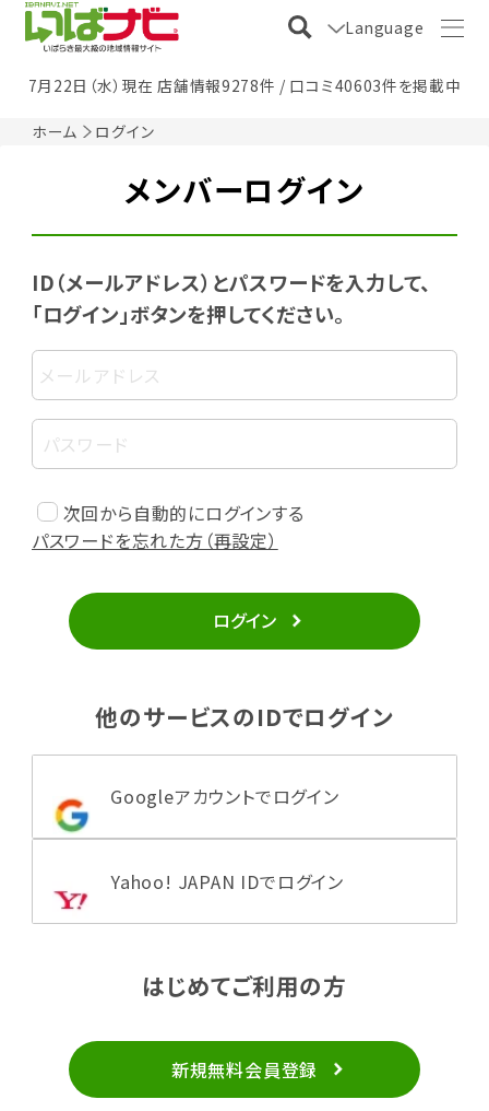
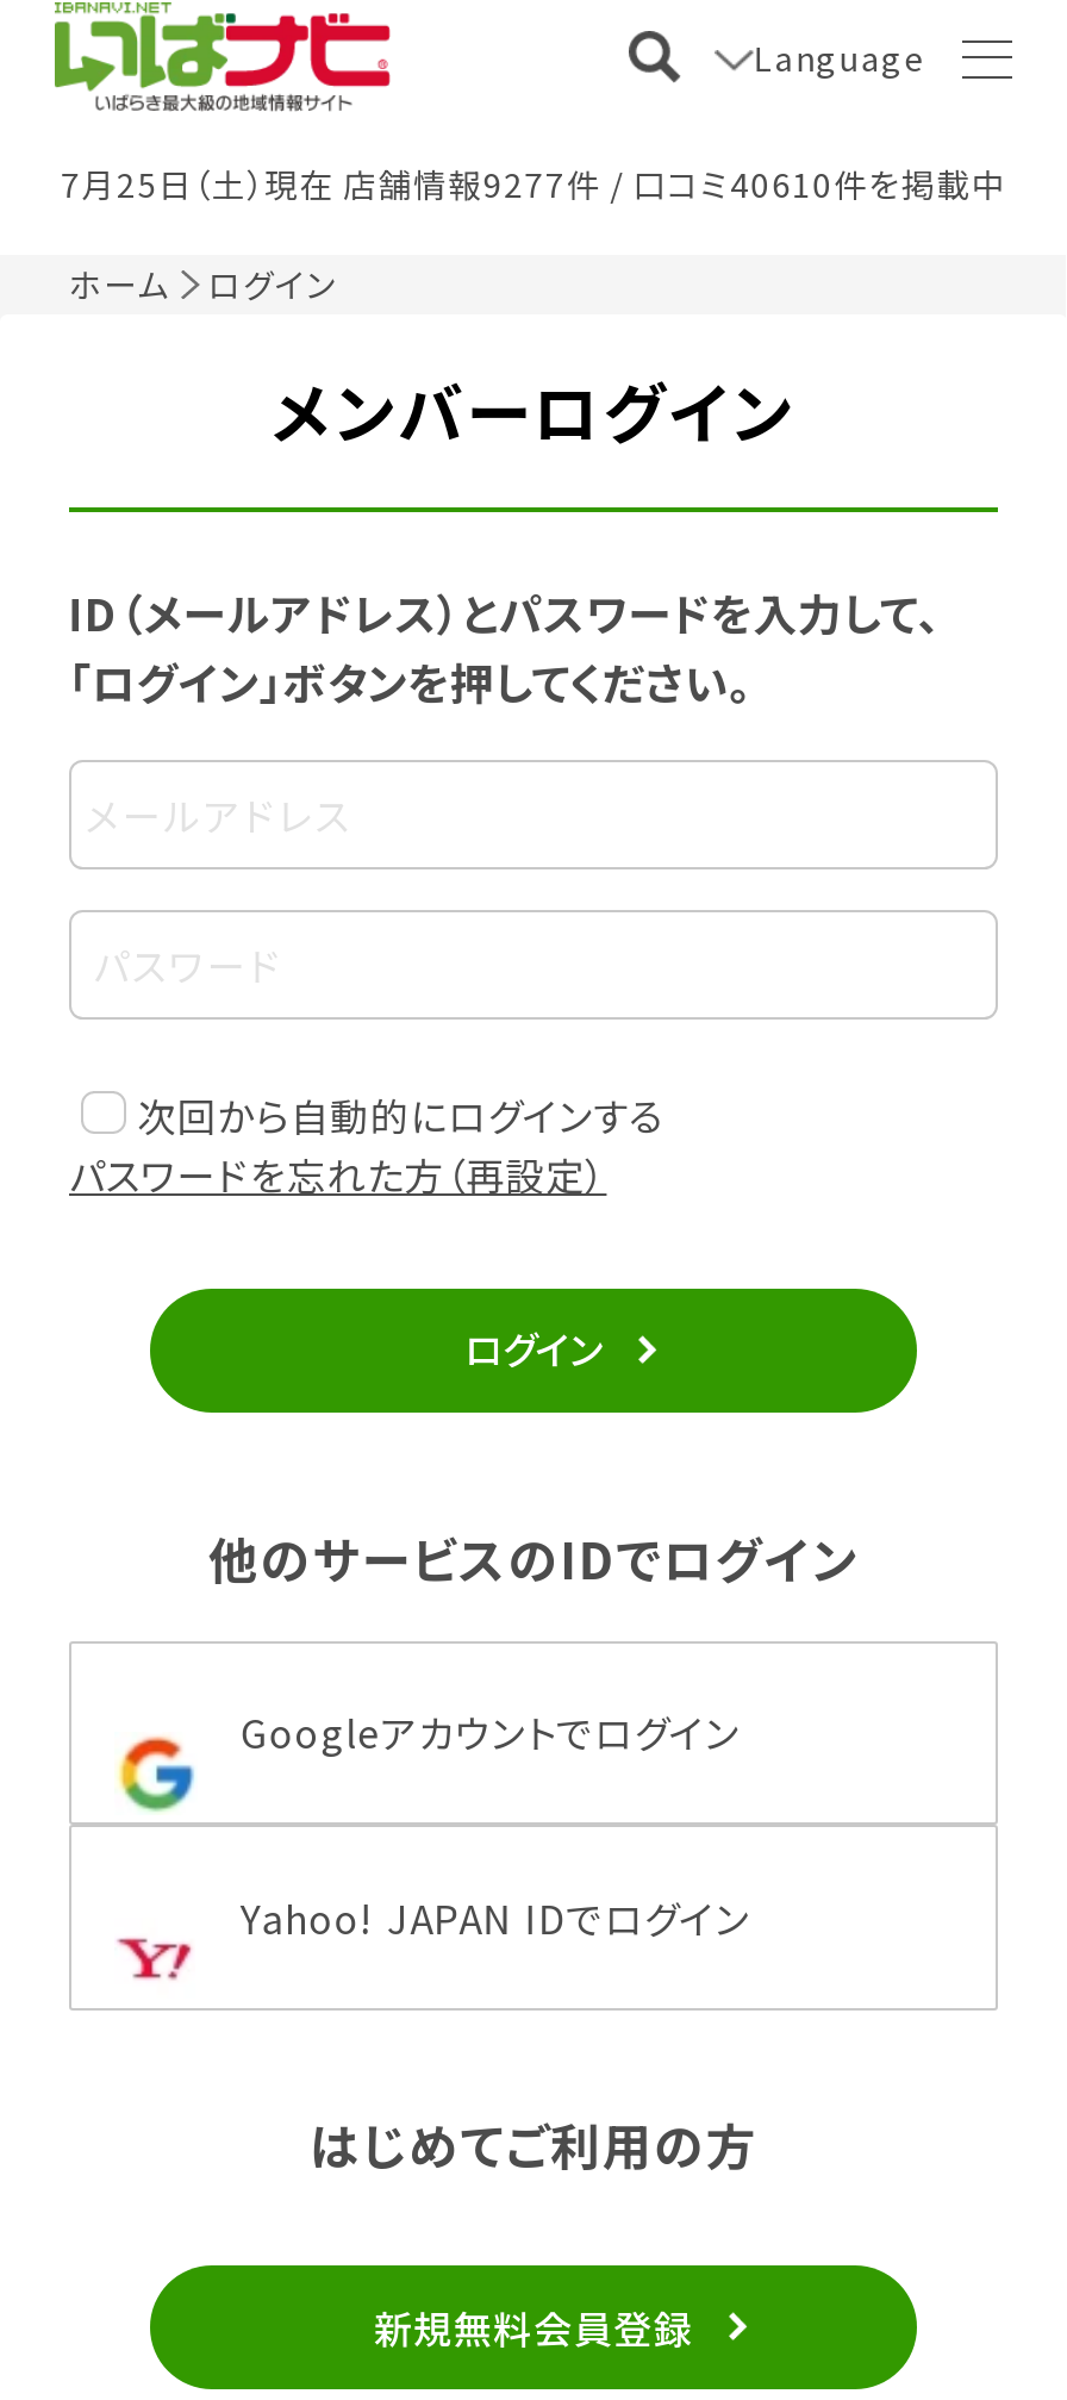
[28,74,461,96] 7月22日（水）現在 店舗情報9278件 / 口コミ40603件を掲載中 -> [61,159,1006,207] 7月25日（土）現在 店舗情報9277件 / 口コミ40610件を掲載中

